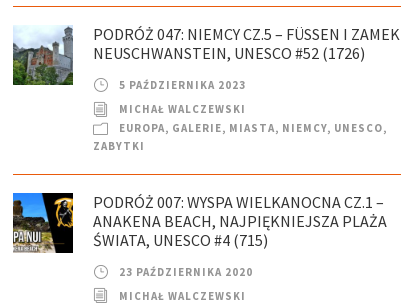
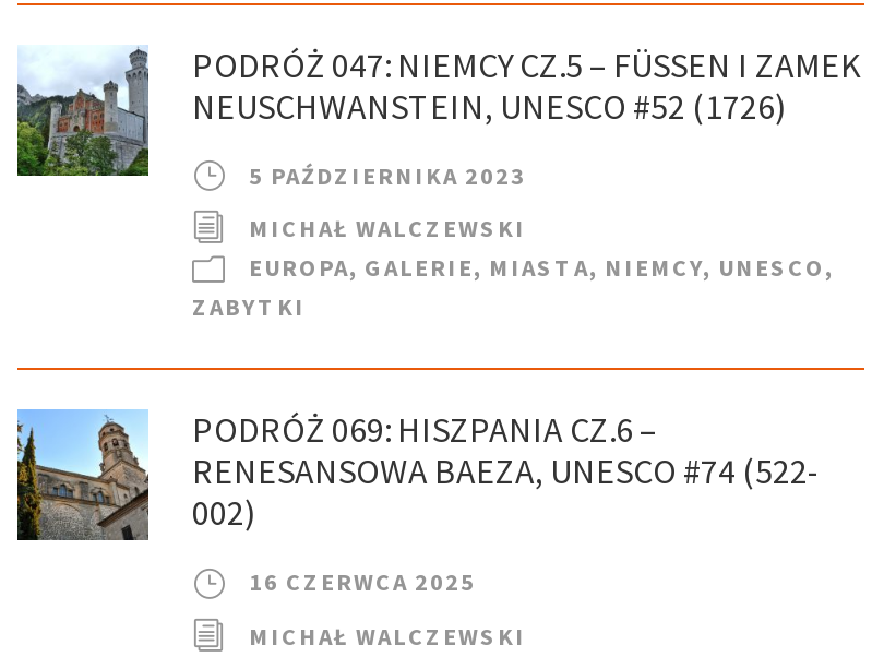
[12,192,387,254] [image] | PODRÓŻ 007: WYSPA WIELKANOCNA CZ.1 – | ANAKENA BEACH, NAJPIĘKNIEJSZA PLAŻA | ŚWIATA, UNESCO #4 (715) -> [15,408,821,543] [image] | PODRÓŻ 069: HISZPANIA CZ.6 – | RENESANSOWA BAEZA, UNESCO #74 (522- | 002)
[119,265,253,279] 23 PAŹDZIERNIKA 2020 -> [249,567,476,598] 16 CZERWCA 2025

